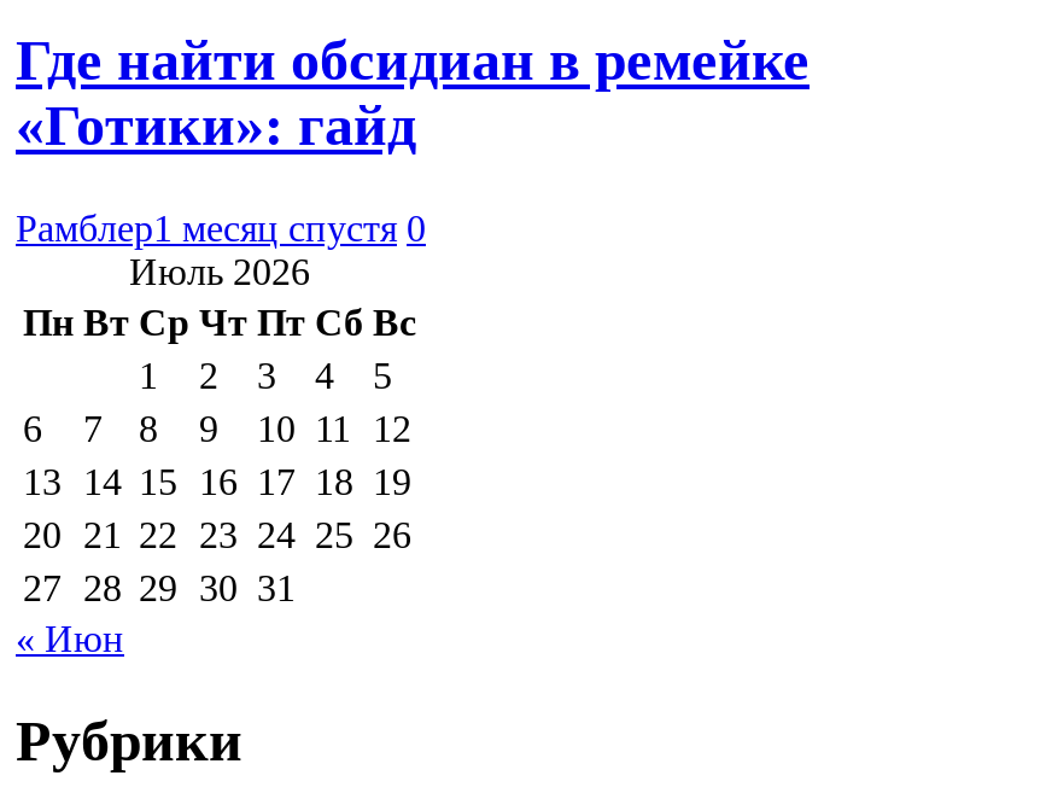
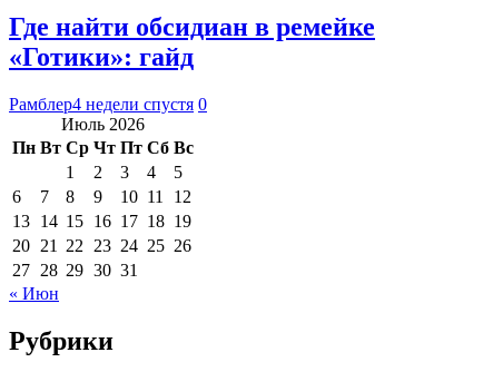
[16,208,426,249] Рамблер1 месяц спустя 0 -> [9,95,207,114] Рамблер4 недели спустя 0

